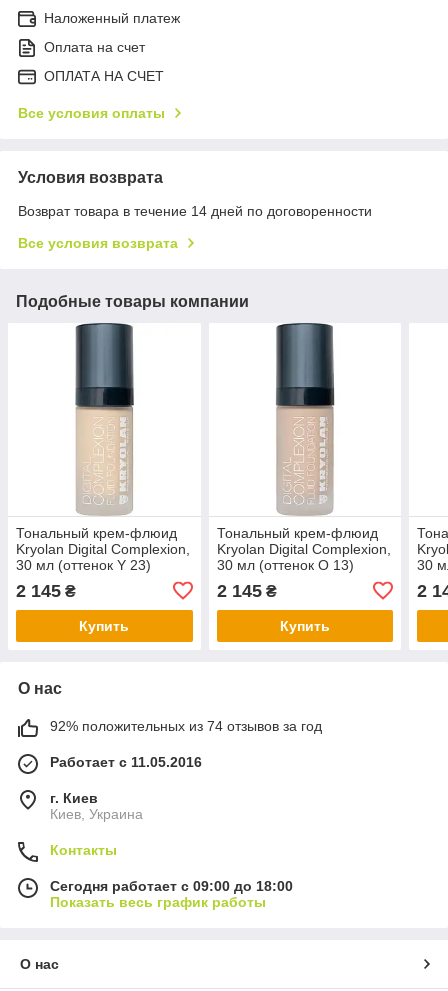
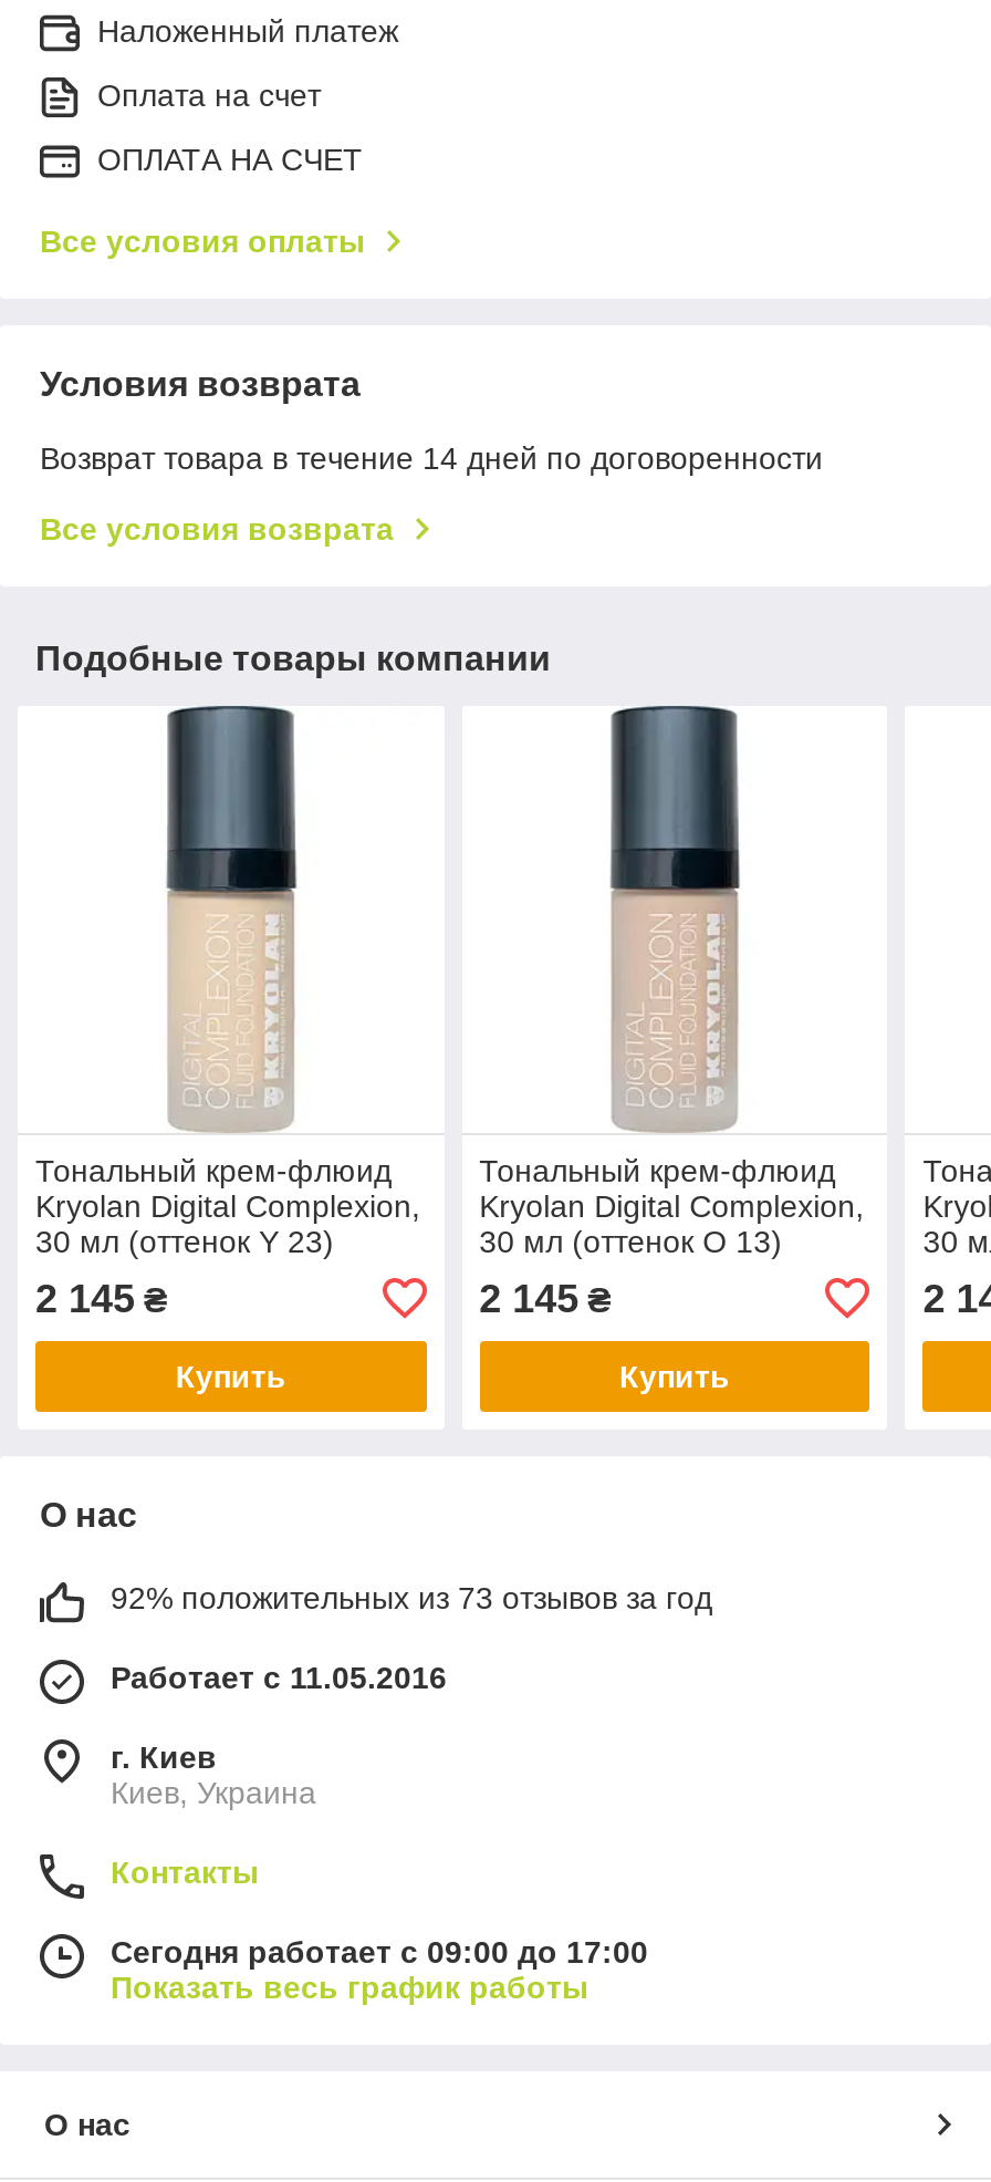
[50,718,322,734] 92% положительных из 74 отзывов за год -> [111,1580,712,1615] 92% положительных из 73 отзывов за год
[50,878,293,894] Сегодня работает с 09:00 до 18:00 -> [111,1934,648,1969] Сегодня работает с 09:00 до 17:00

